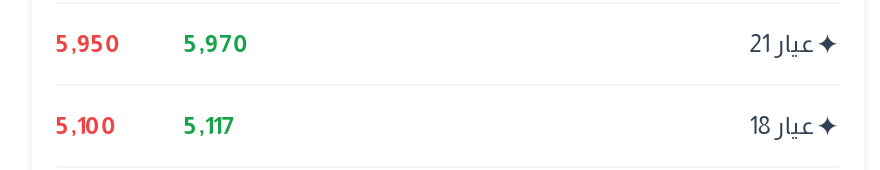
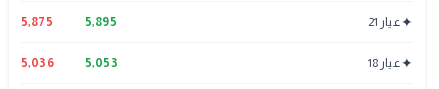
[56,31,122,59] 5,950 -> [21,15,53,29] 5,875
[184,31,250,59] 5,970 -> [85,15,117,29] 5,895
[56,113,118,141] 5,100 -> [21,56,54,70] 5,036
[184,113,236,141] 5,117 -> [85,56,118,70] 5,053

